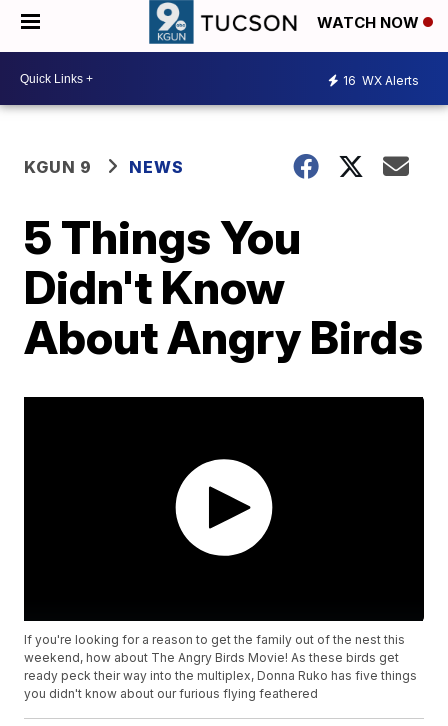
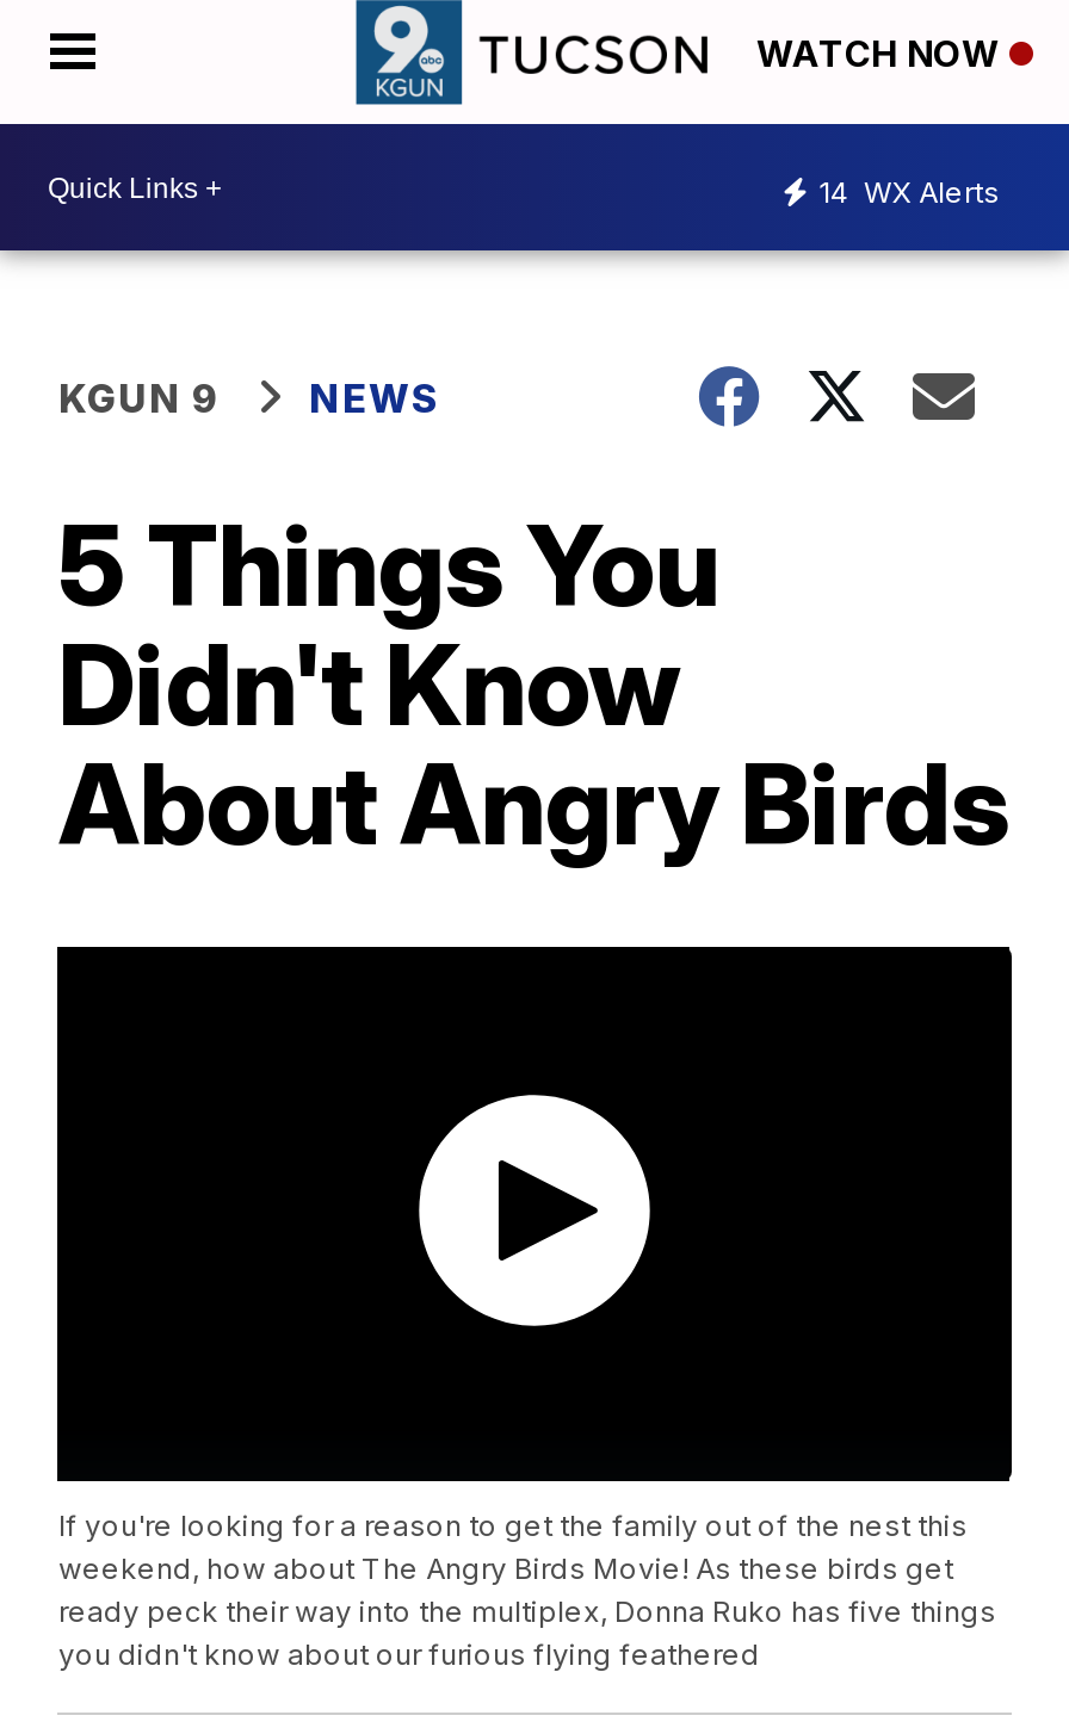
[343,72,419,87] 16 WX Alerts -> [818,173,1000,209] 14 WX Alerts

